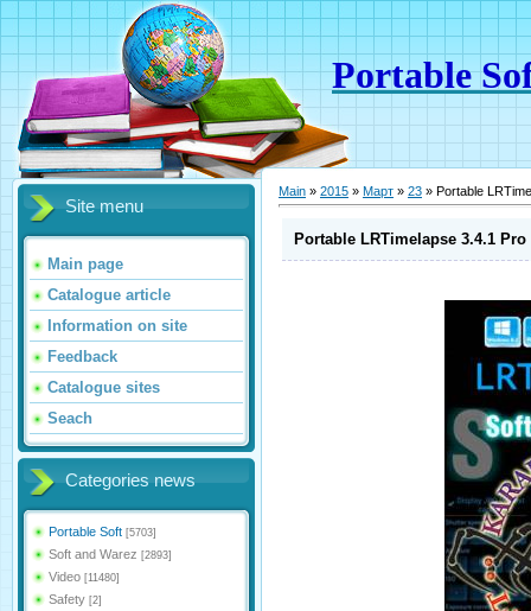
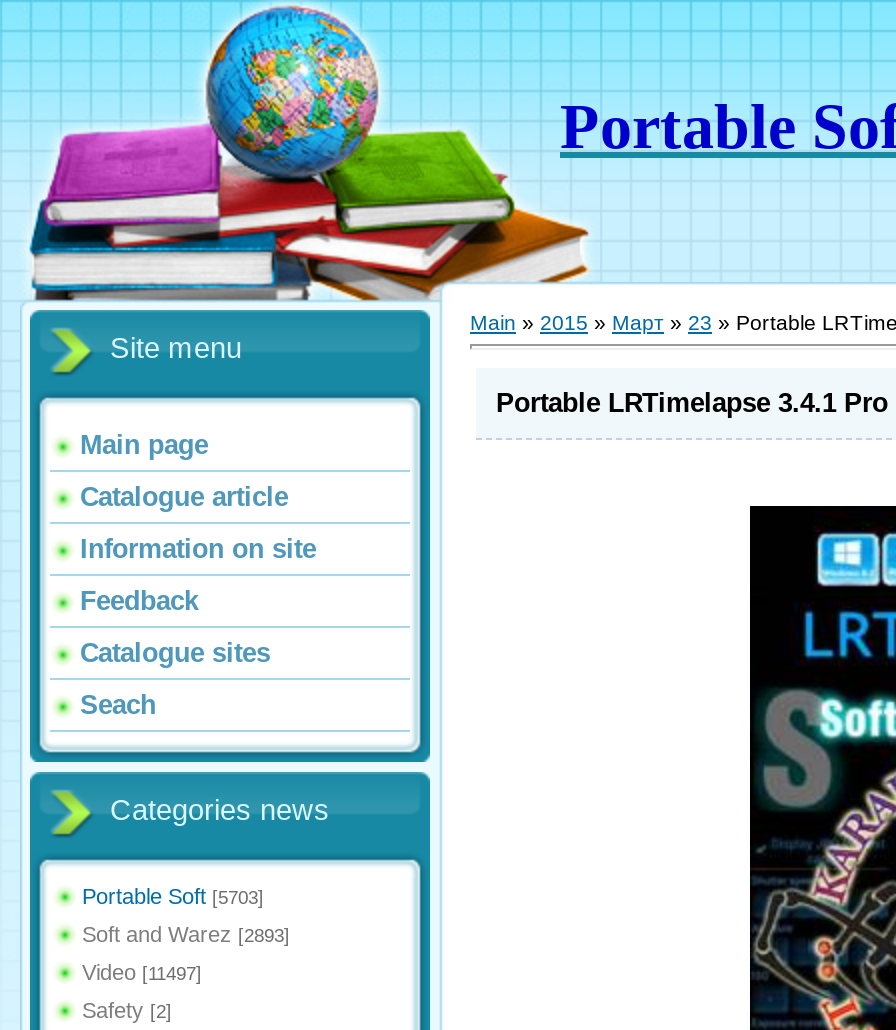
[49,569,120,584] Video [11480] -> [82,960,202,984] Video [11497]

